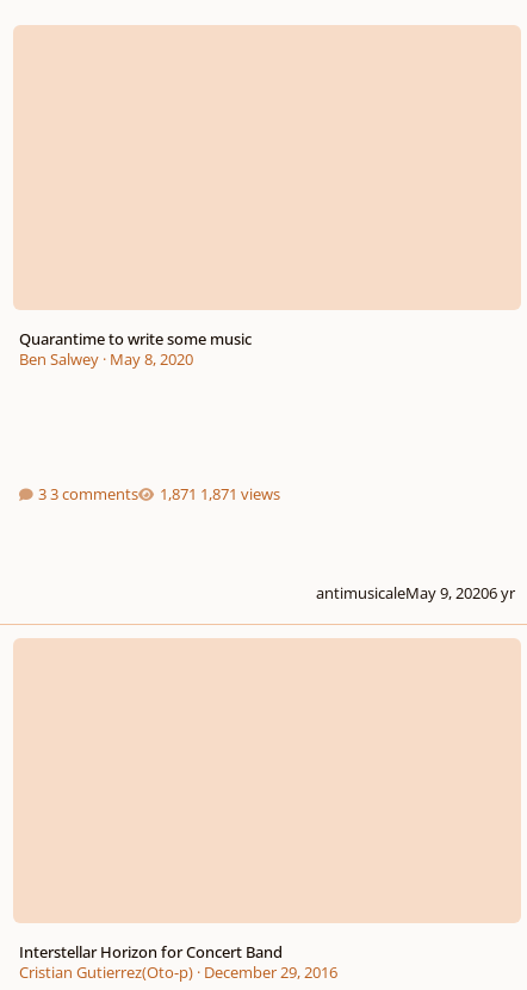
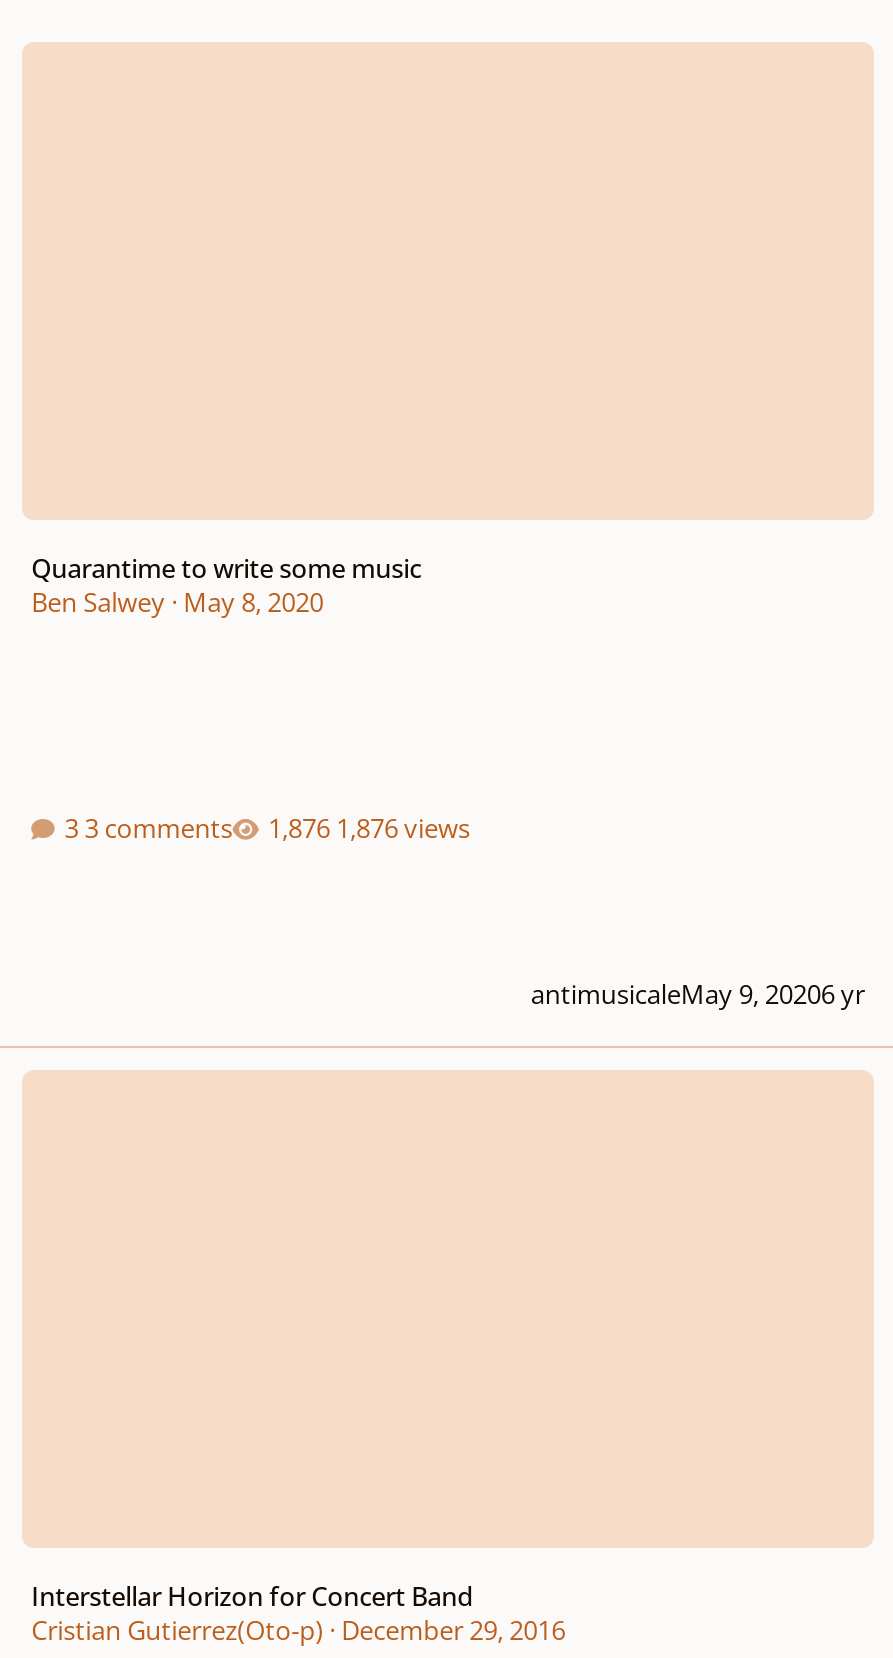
[200,482,280,504] 1,871 views -> [336,809,470,845] 1,876 views

